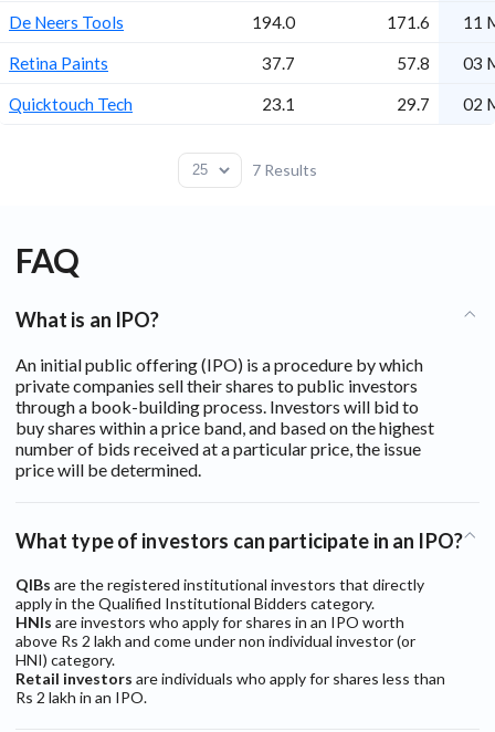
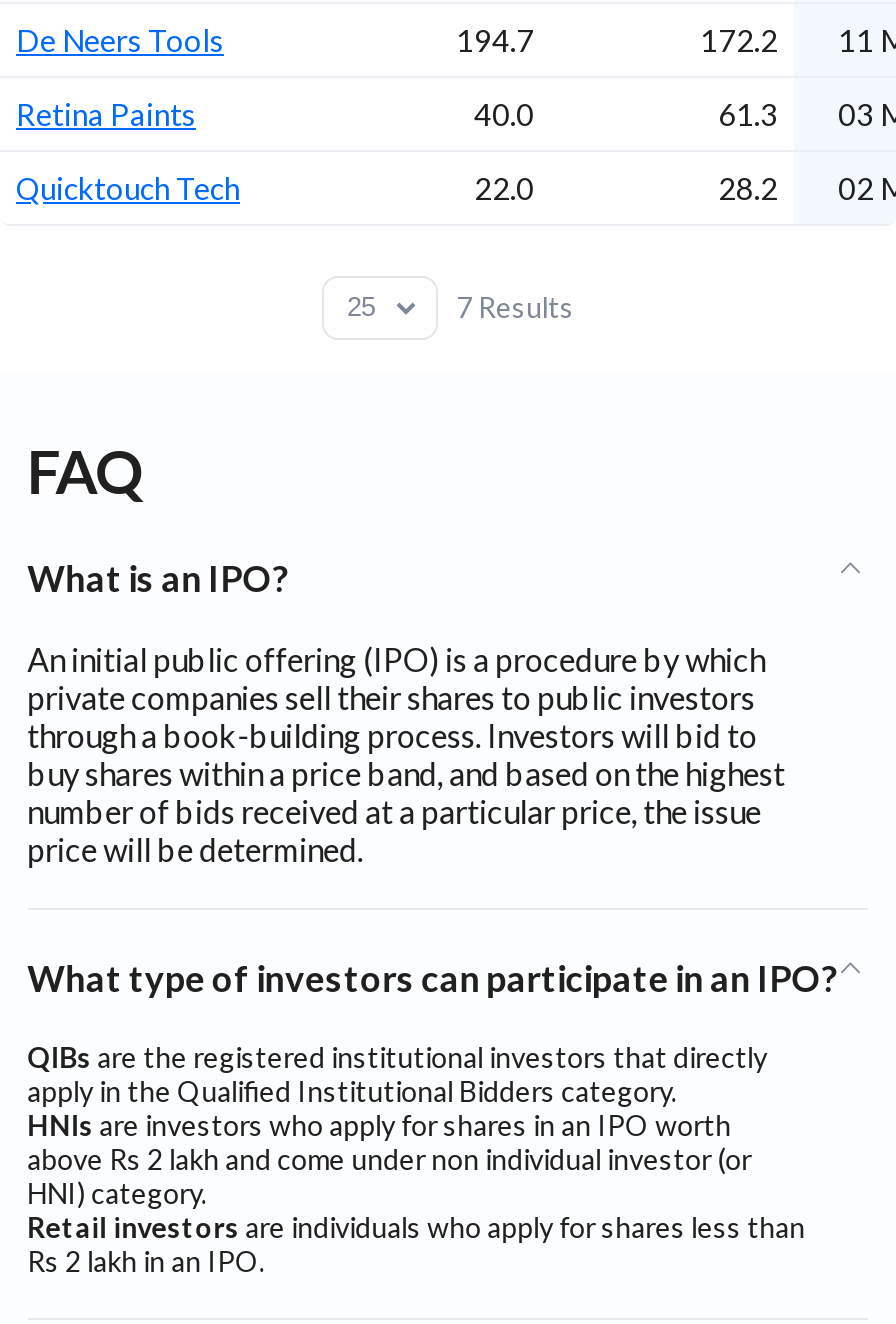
[252,12,295,32] 194.0 -> [456,22,534,58] 194.7
[387,12,430,32] 171.6 -> [700,22,778,58] 172.2
[262,53,295,73] 37.7 -> [474,96,534,132] 40.0
[397,53,430,73] 57.8 -> [718,96,778,132] 61.3
[262,94,295,114] 23.1 -> [474,170,534,206] 22.0
[397,94,430,114] 29.7 -> [718,170,778,206] 28.2

